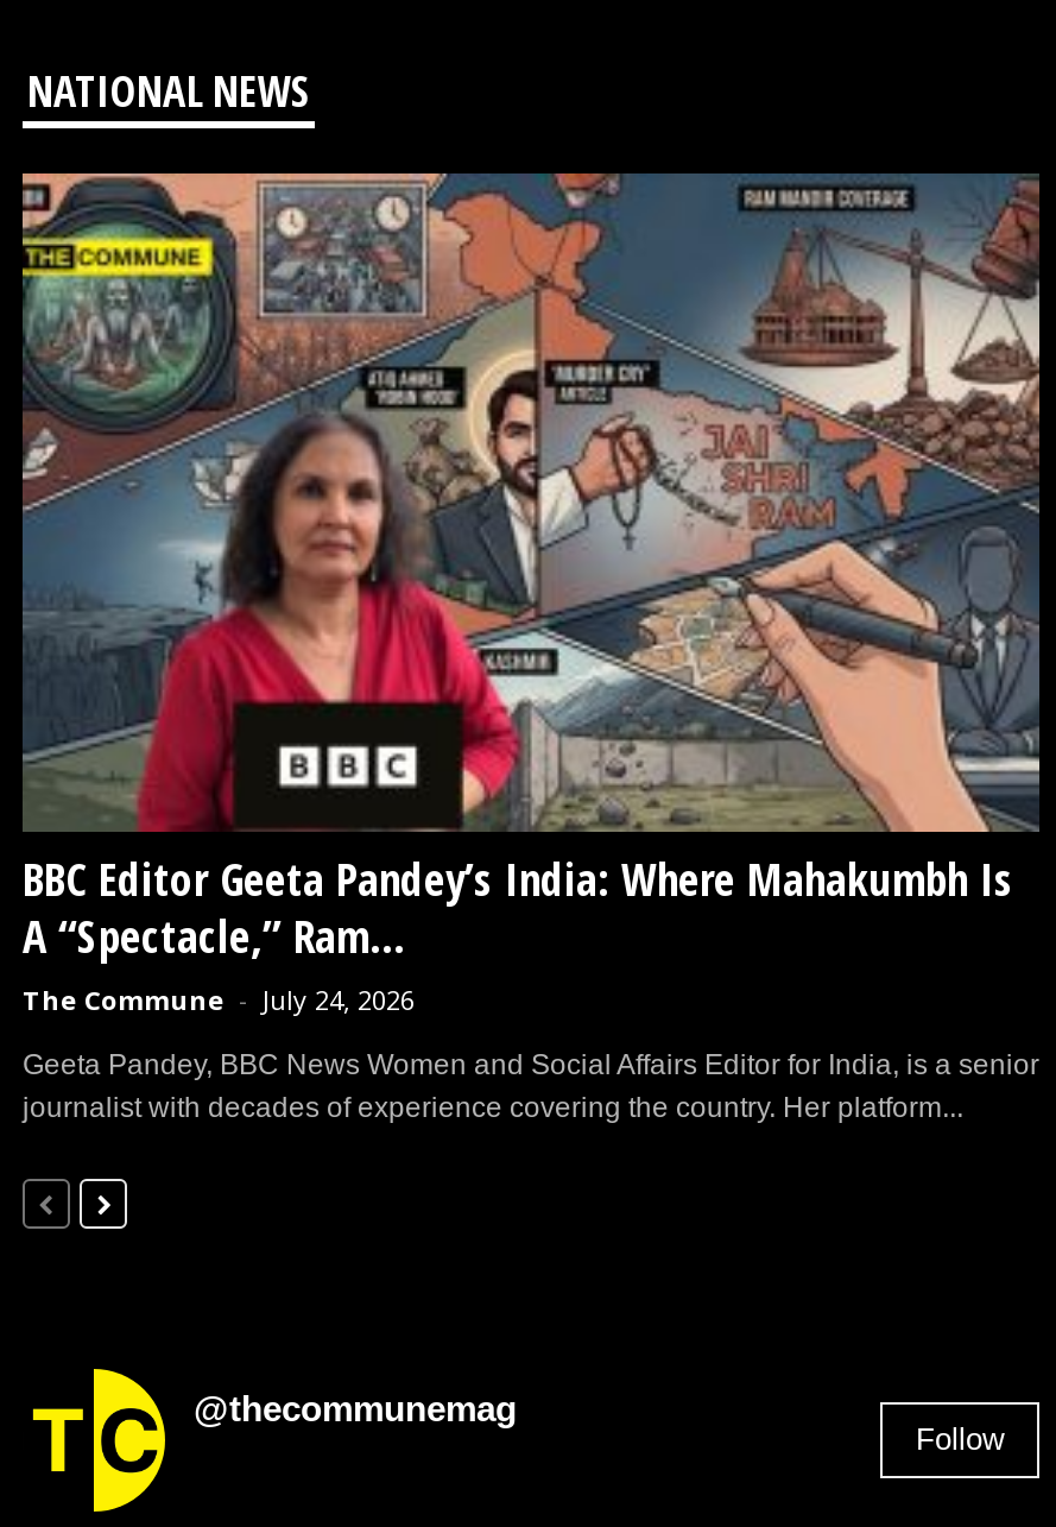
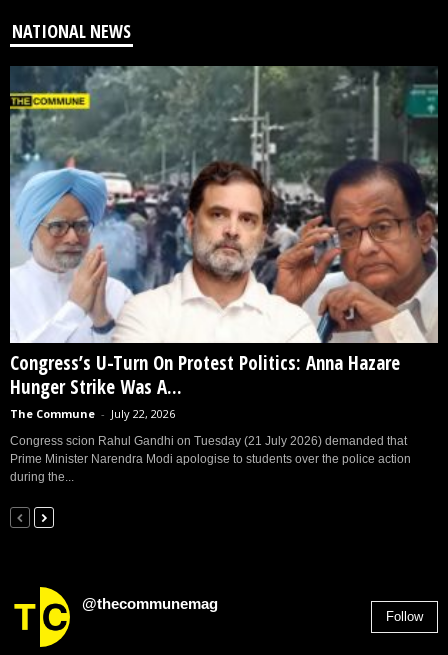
[20,171,1042,1017] [image] | BBC Editor Geeta Pandey’s India: Where Mahakumbh Is | A “Spectacle,” Ram... | The Commune - July 24, 2026 -> [9,66,438,421] [image] | Congress’s U-Turn On Protest Politics: Anna Hazare | Hunger Strike Was A... | The Commune - July 22, 2026
[23,1048,1039,1124] Geeta Pandey, BBC News Women and Social Affairs Editor for India, is a senior | journalist with decades of experience covering the country. Her platform... -> [10,434,411,484] Congress scion Rahul Gandhi on Tuesday (21 July 2026) demanded that | Prime Minister Narendra Modi apologise to students over the police action | during the...

